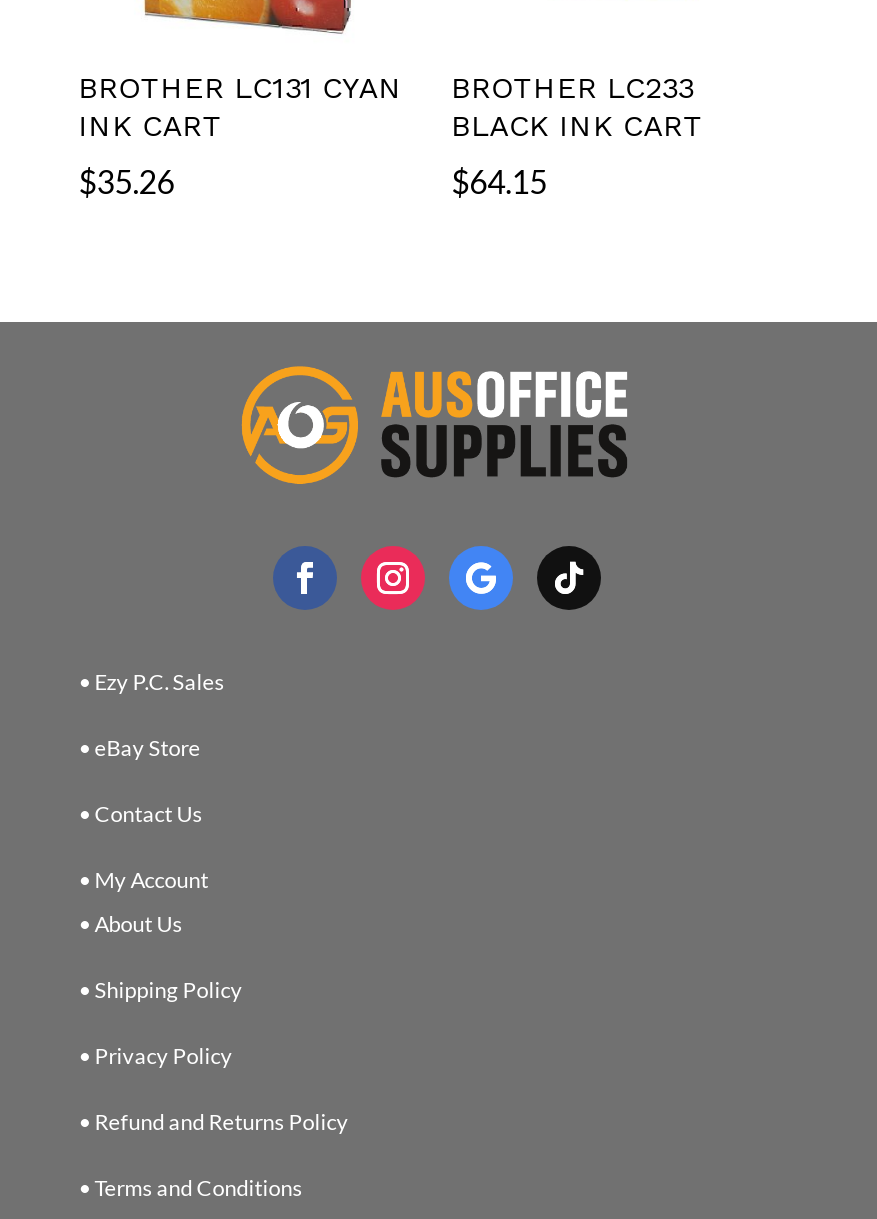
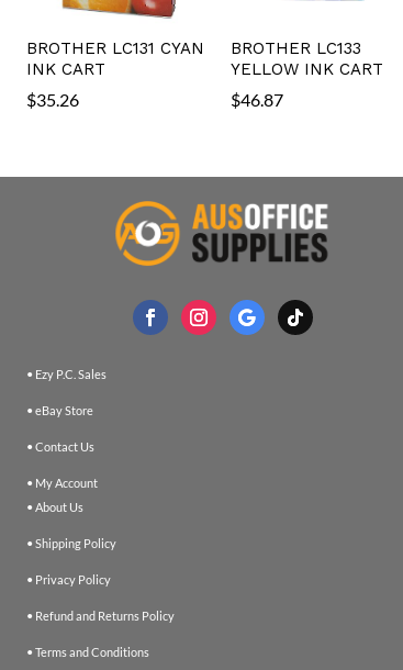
[79,71,693,107] BROTHER LC131 CYAN BROTHER LC233 -> [26,39,361,59] BROTHER LC131 CYAN BROTHER LC133
[451,109,703,145] BLACK INK CART -> [231,60,383,79] YELLOW INK CART
[451,162,547,200] $64.15 -> [231,89,284,110] $46.87

